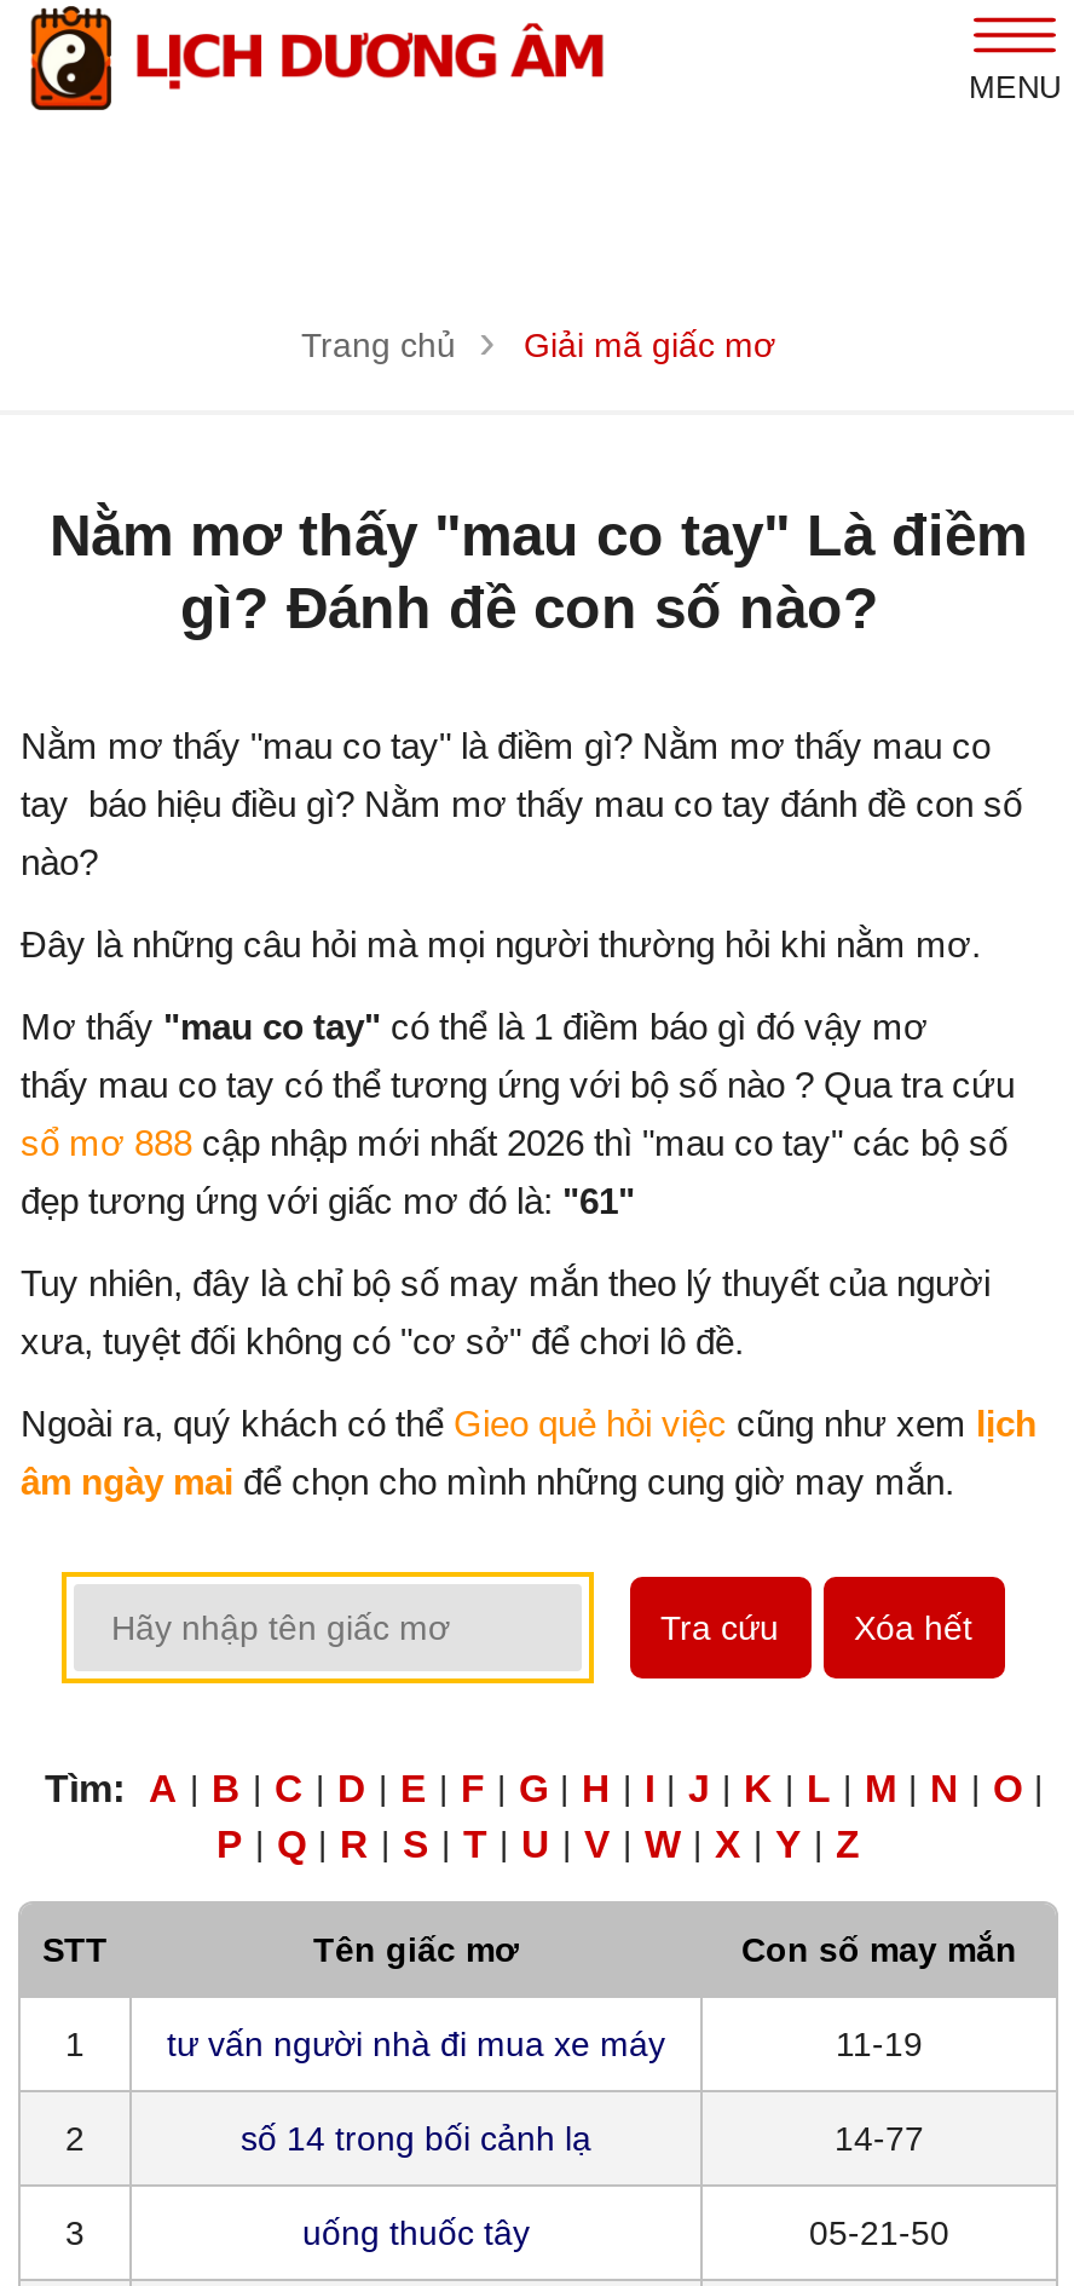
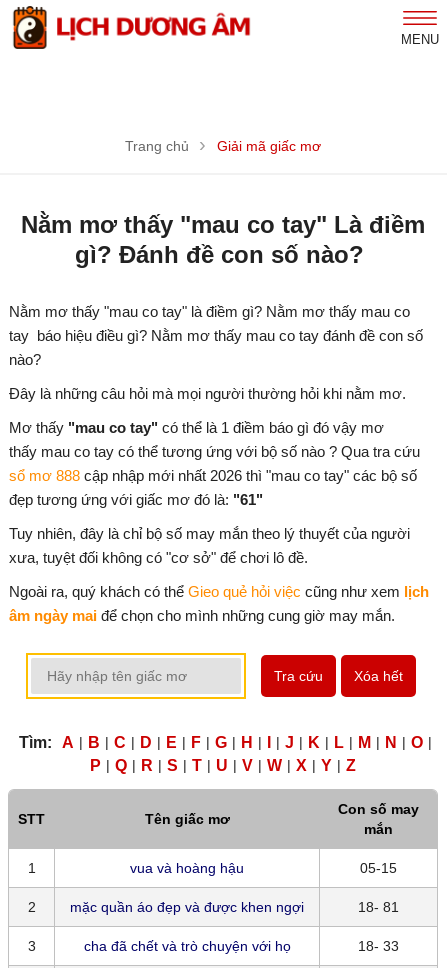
[167,2025,923,2064] tư vấn người nhà đi mua xe máy | 11-19 -> [130,860,397,876] vua và hoàng hậu | 05-15
[241,2120,924,2158] số 14 trong bối cảnh lạ | 14-77 -> [70,899,399,915] mặc quần áo đẹp và được khen ngợi | 18- 81
[302,2214,949,2253] uống thuốc tây | 05-21-50 -> [83,938,399,954] cha đã chết và trò chuyện với họ | 18- 33

